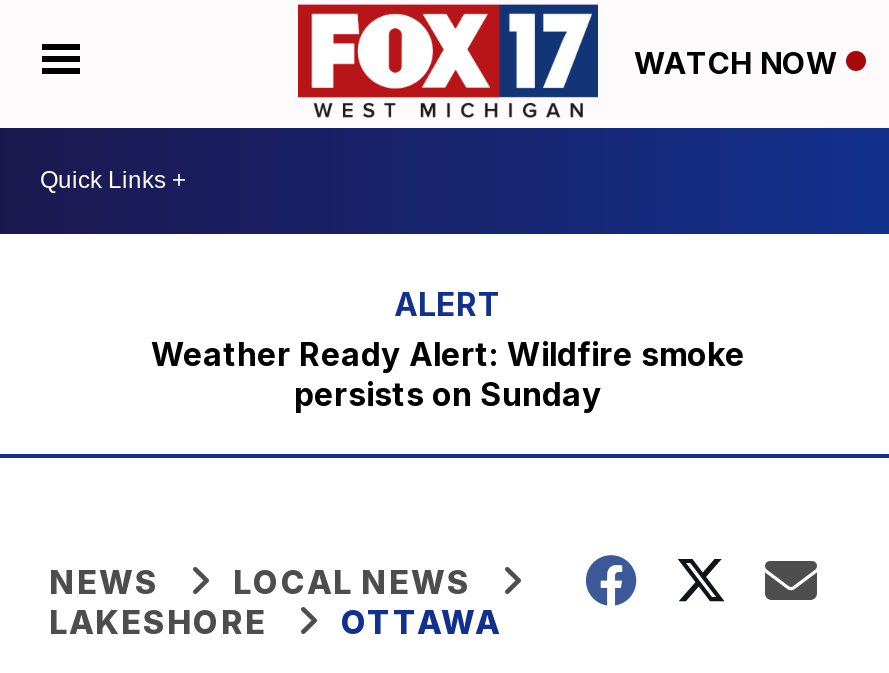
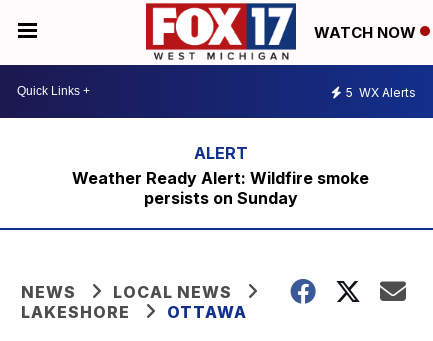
none -> [346,85,416,100] 5 WX Alerts

